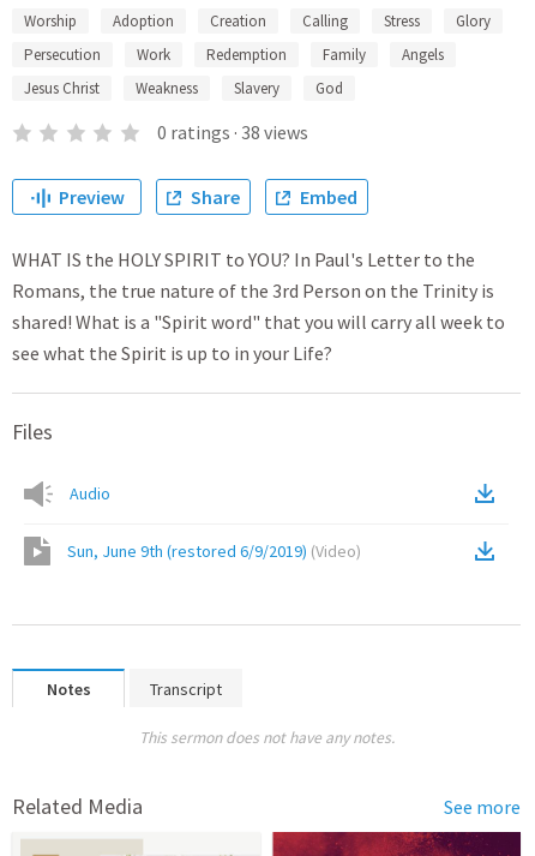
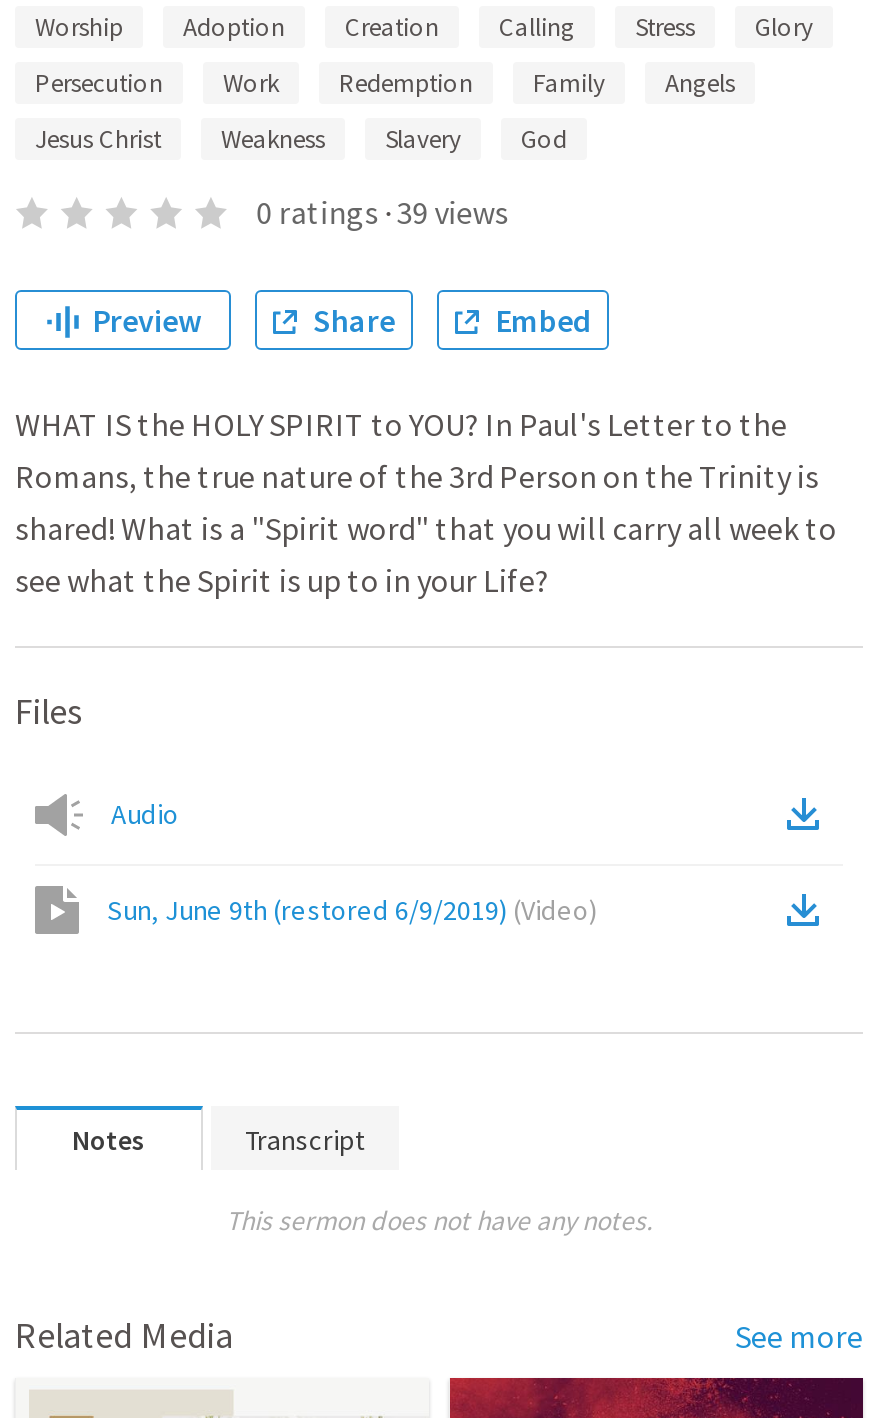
[157,120,308,144] 0 ratings · 38 views -> [256,192,508,232] 0 ratings · 39 views

